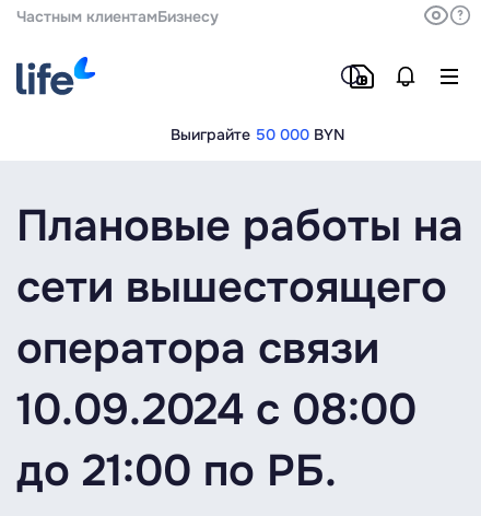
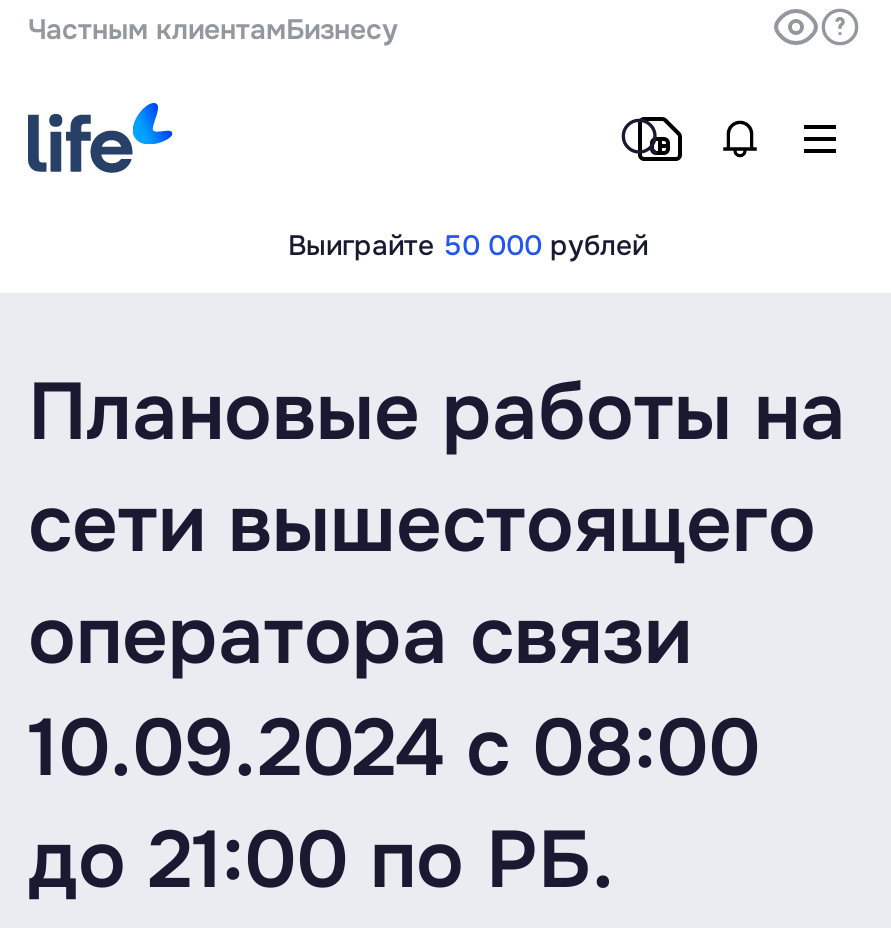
[170,125,344,144] Выиграйте 50 000 BYN -> [288,227,648,263] Выиграйте 50 000 рублей

